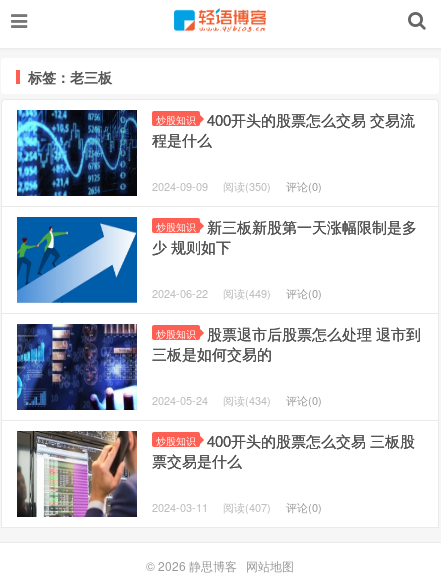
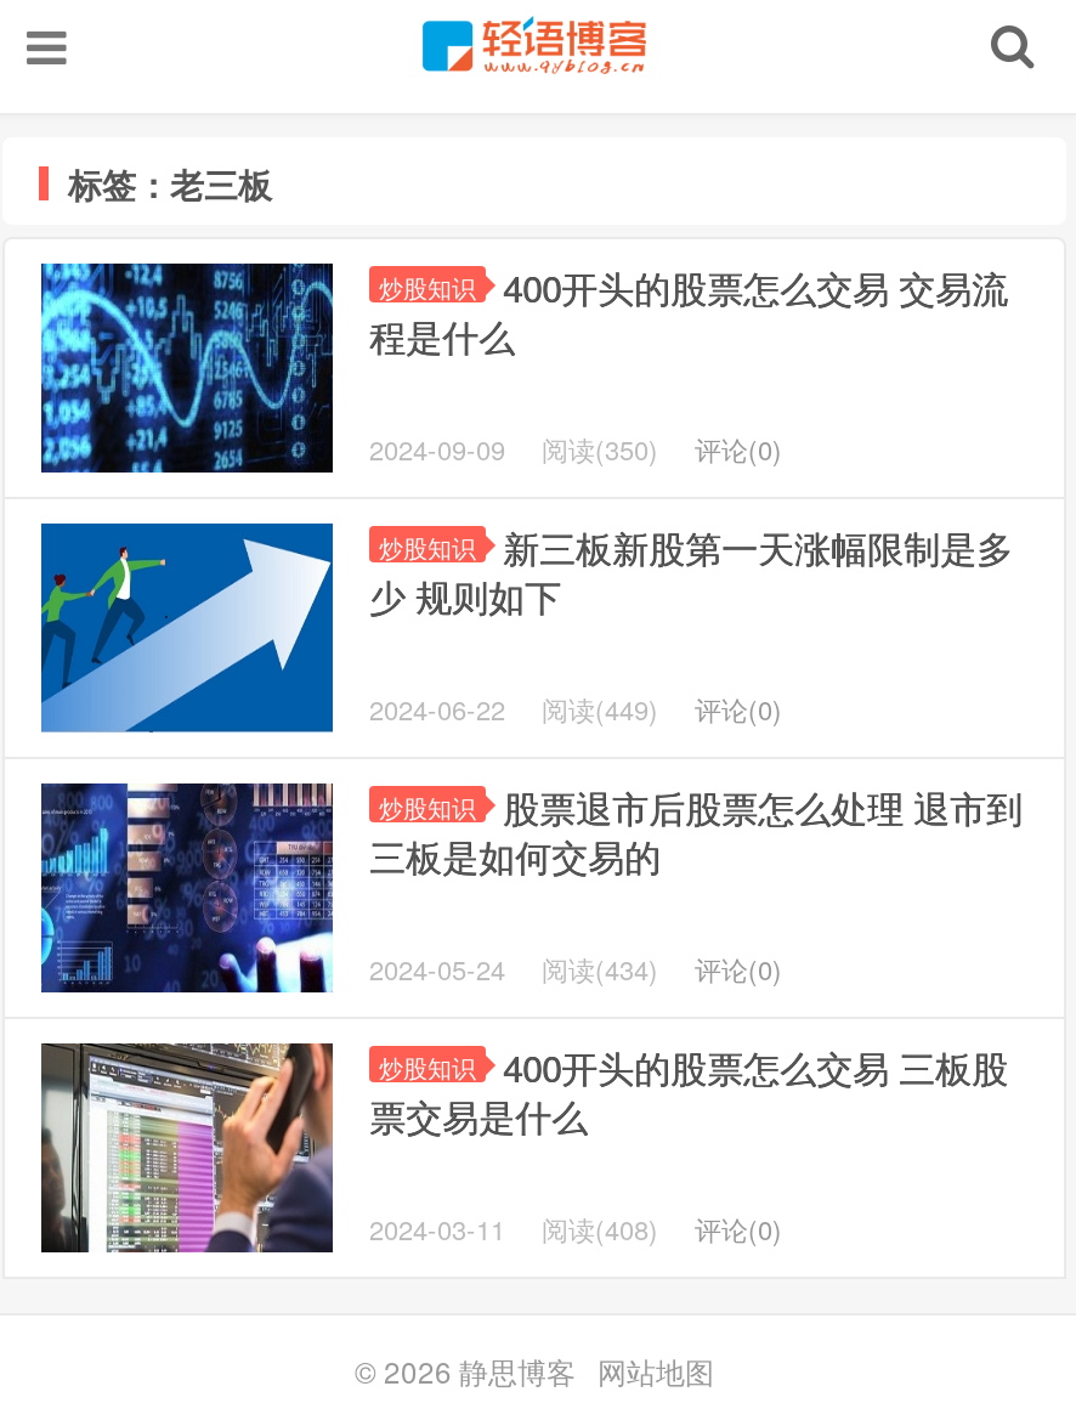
[152,499,322,515] 2024-03-11 阅读(407) 评论(0) -> [369,1209,782,1248] 2024-03-11 阅读(408) 评论(0)

